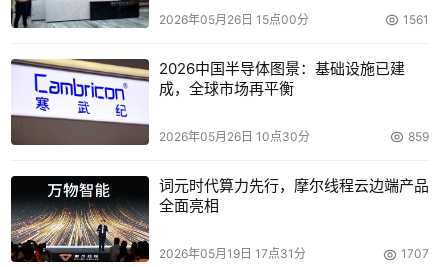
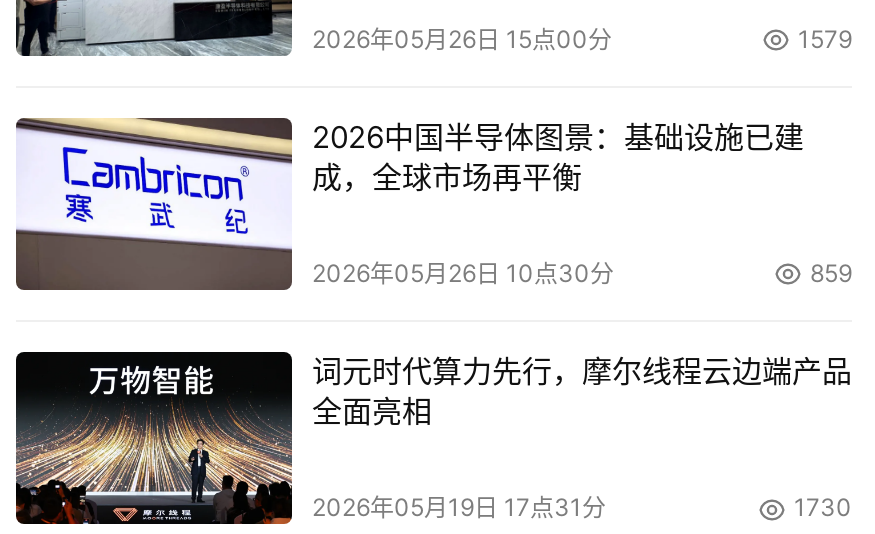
[403,12,429,27] 1561 -> [798,24,852,54] 1579
[401,246,429,261] 1707 -> [794,493,852,523] 1730

